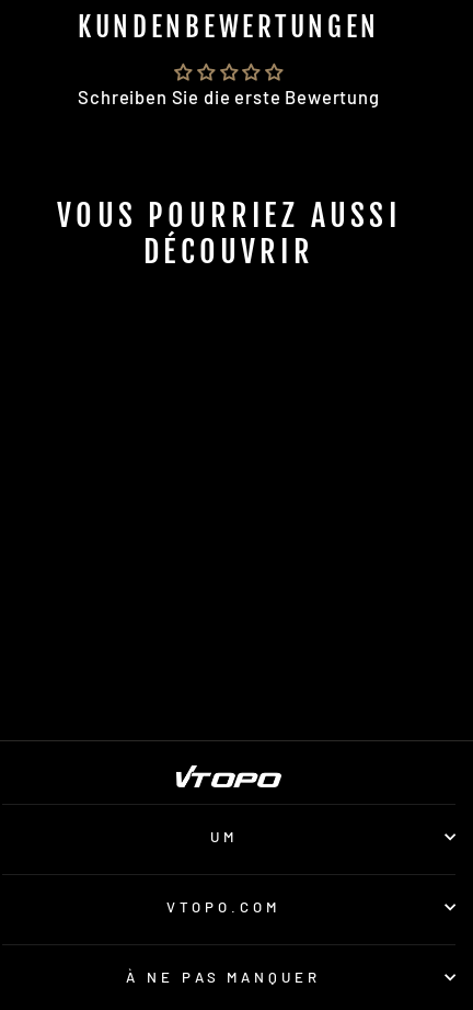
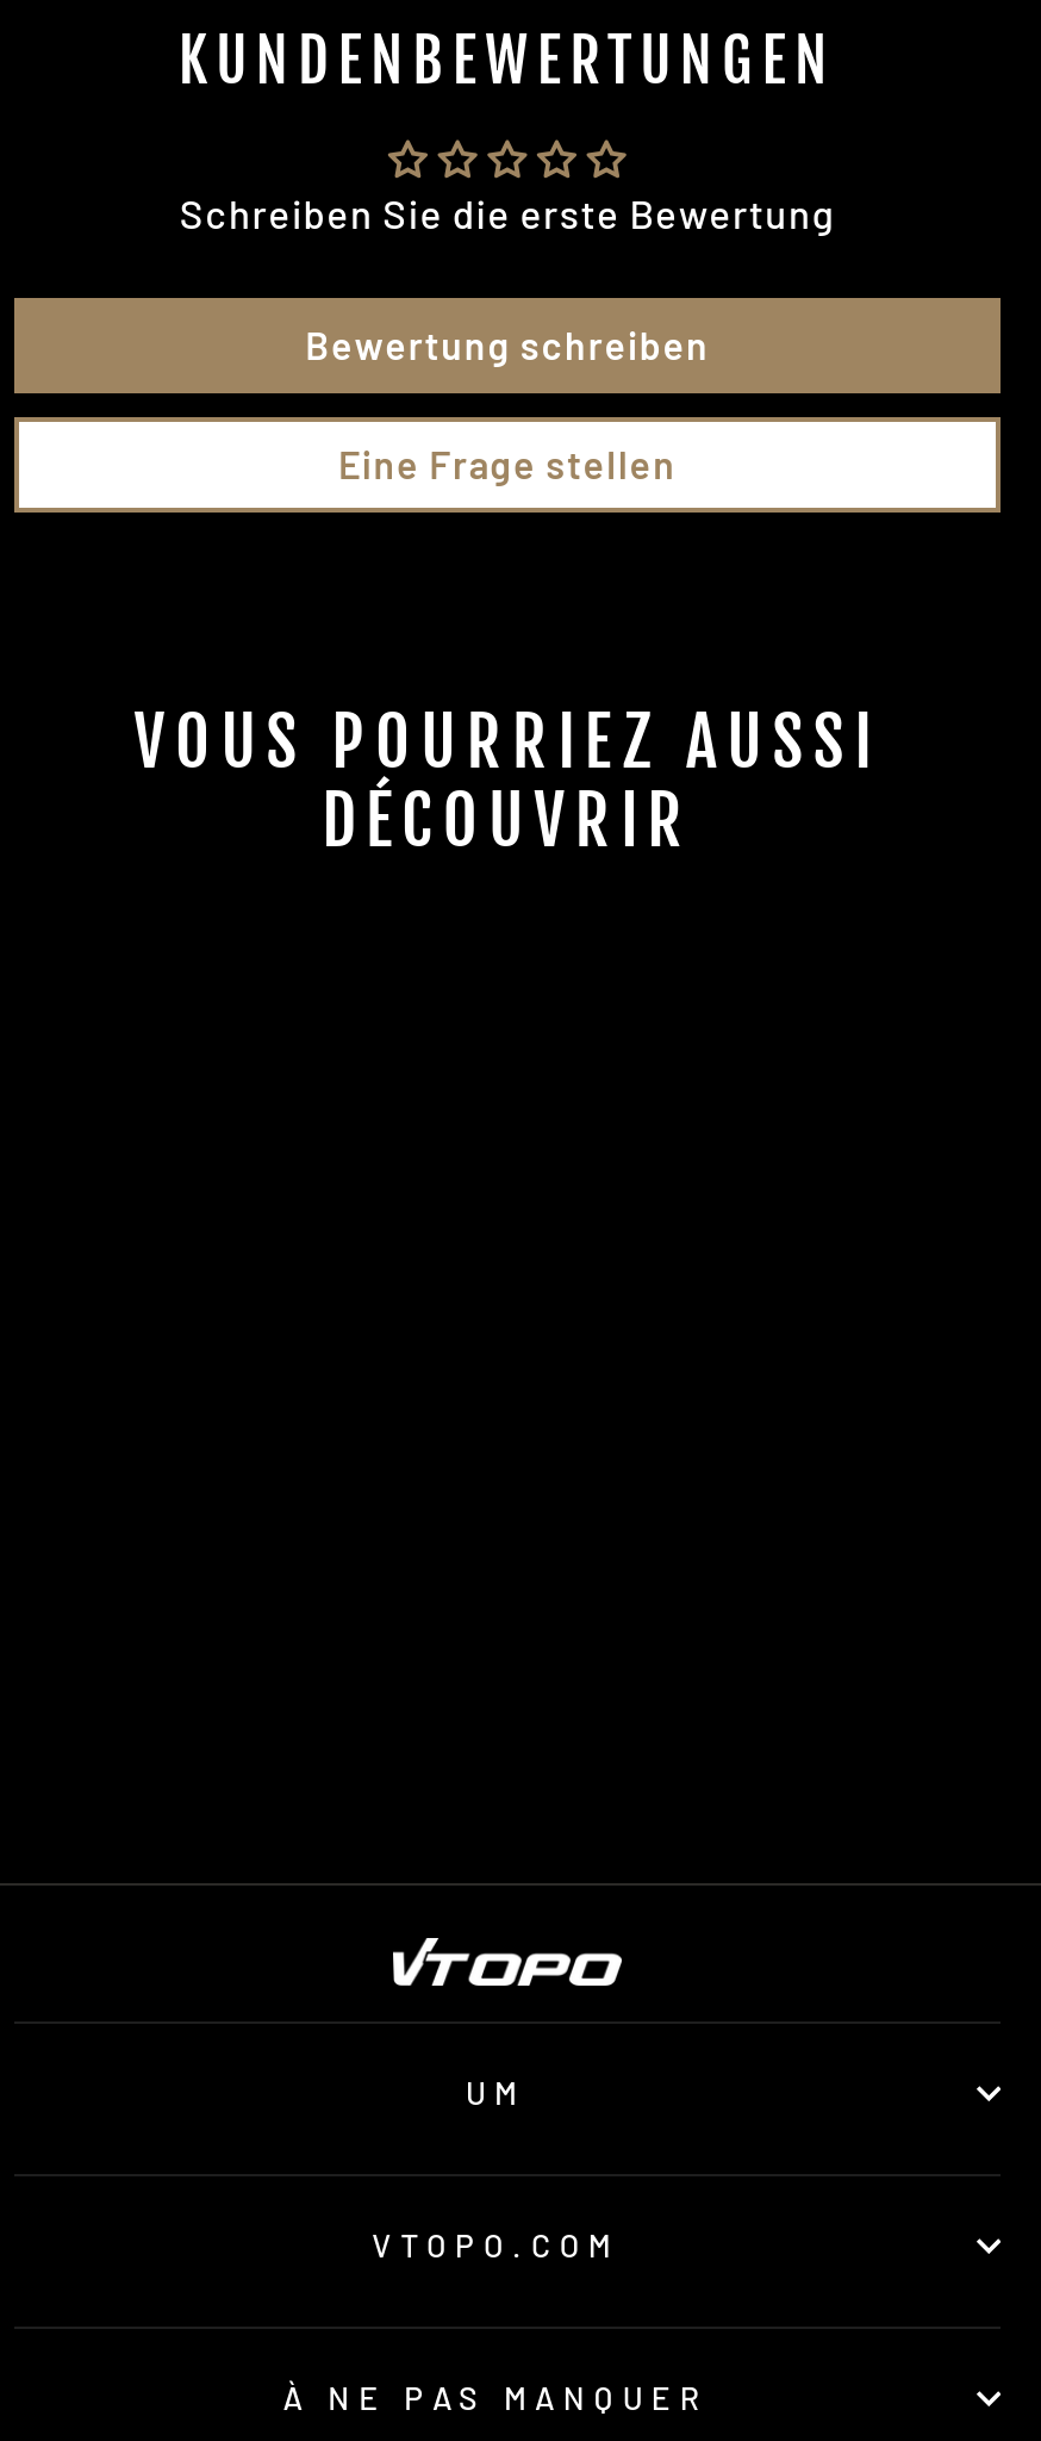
none -> [305,322,710,487] Bewertung schreiben | Eine Frage stellen

